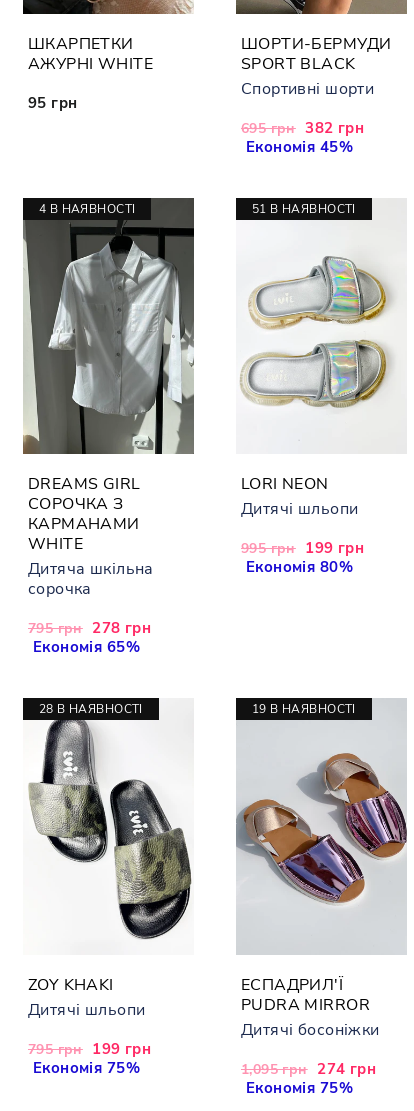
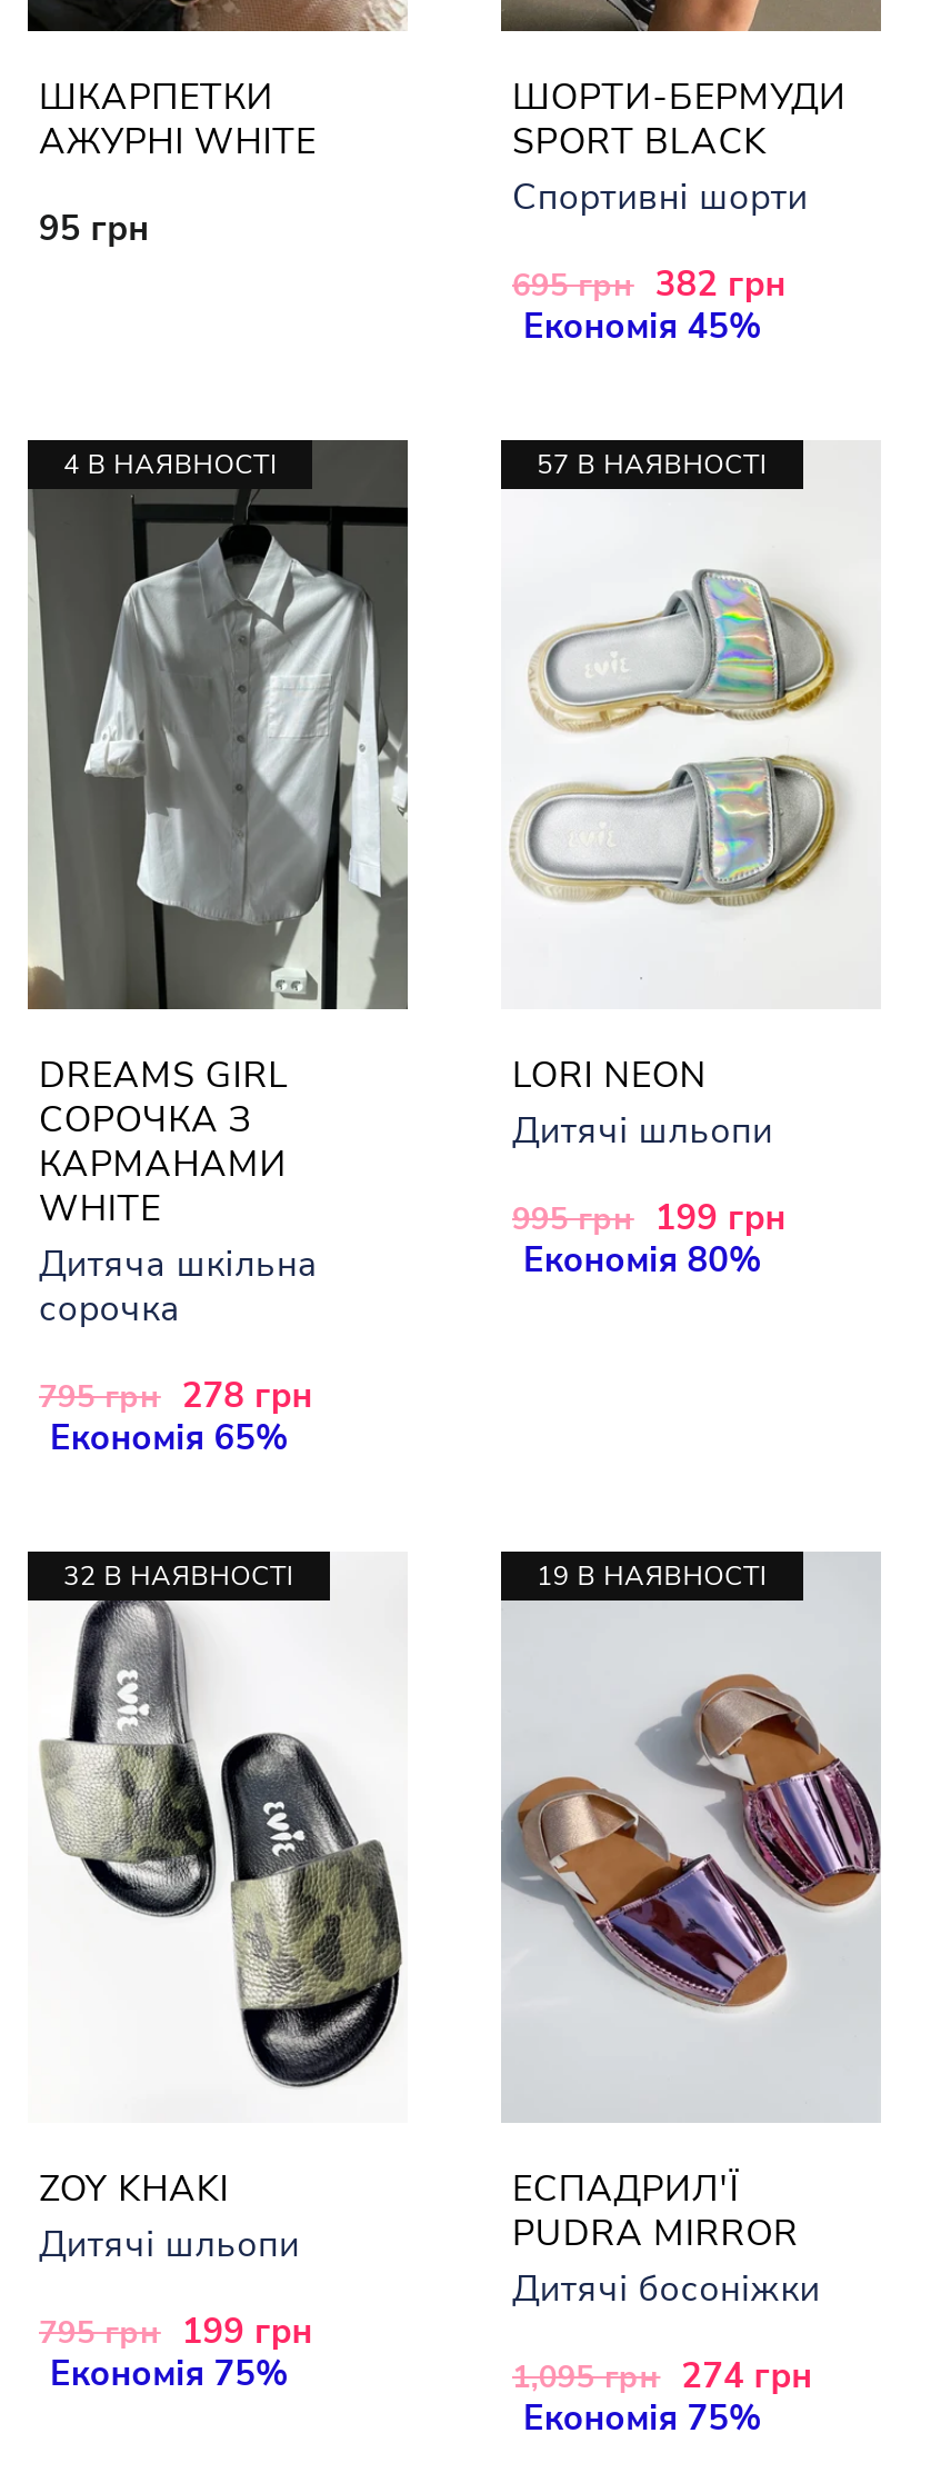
[252,200,356,216] 51 В НАЯВНОСТІ -> [537,446,767,481] 57 В НАЯВНОСТІ
[39,701,143,717] 28 В НАЯВНОСТІ -> [63,1558,294,1594] 32 В НАЯВНОСТІ

